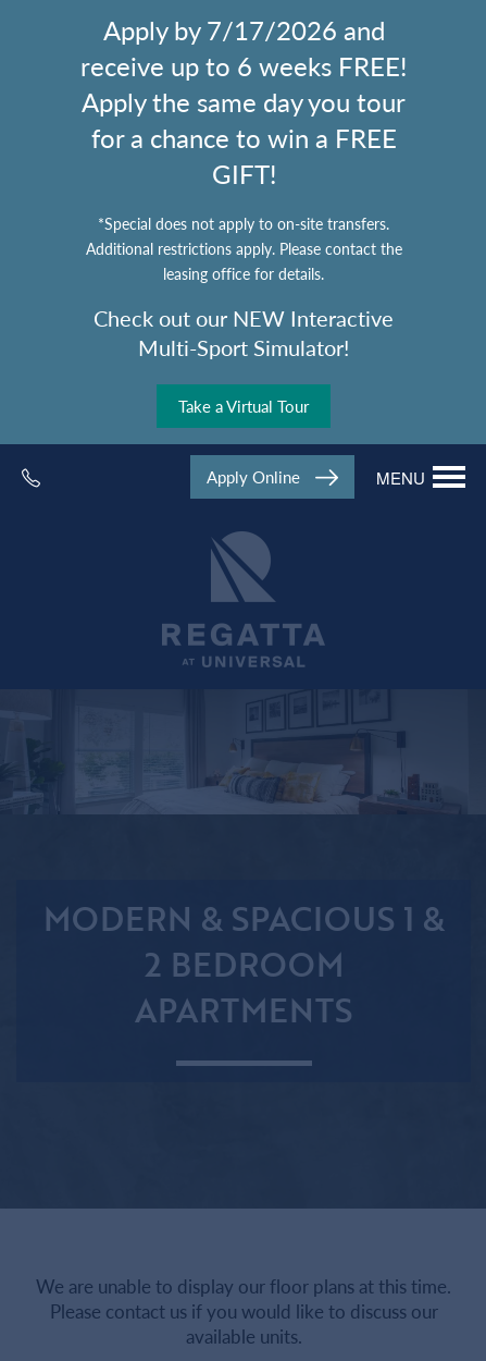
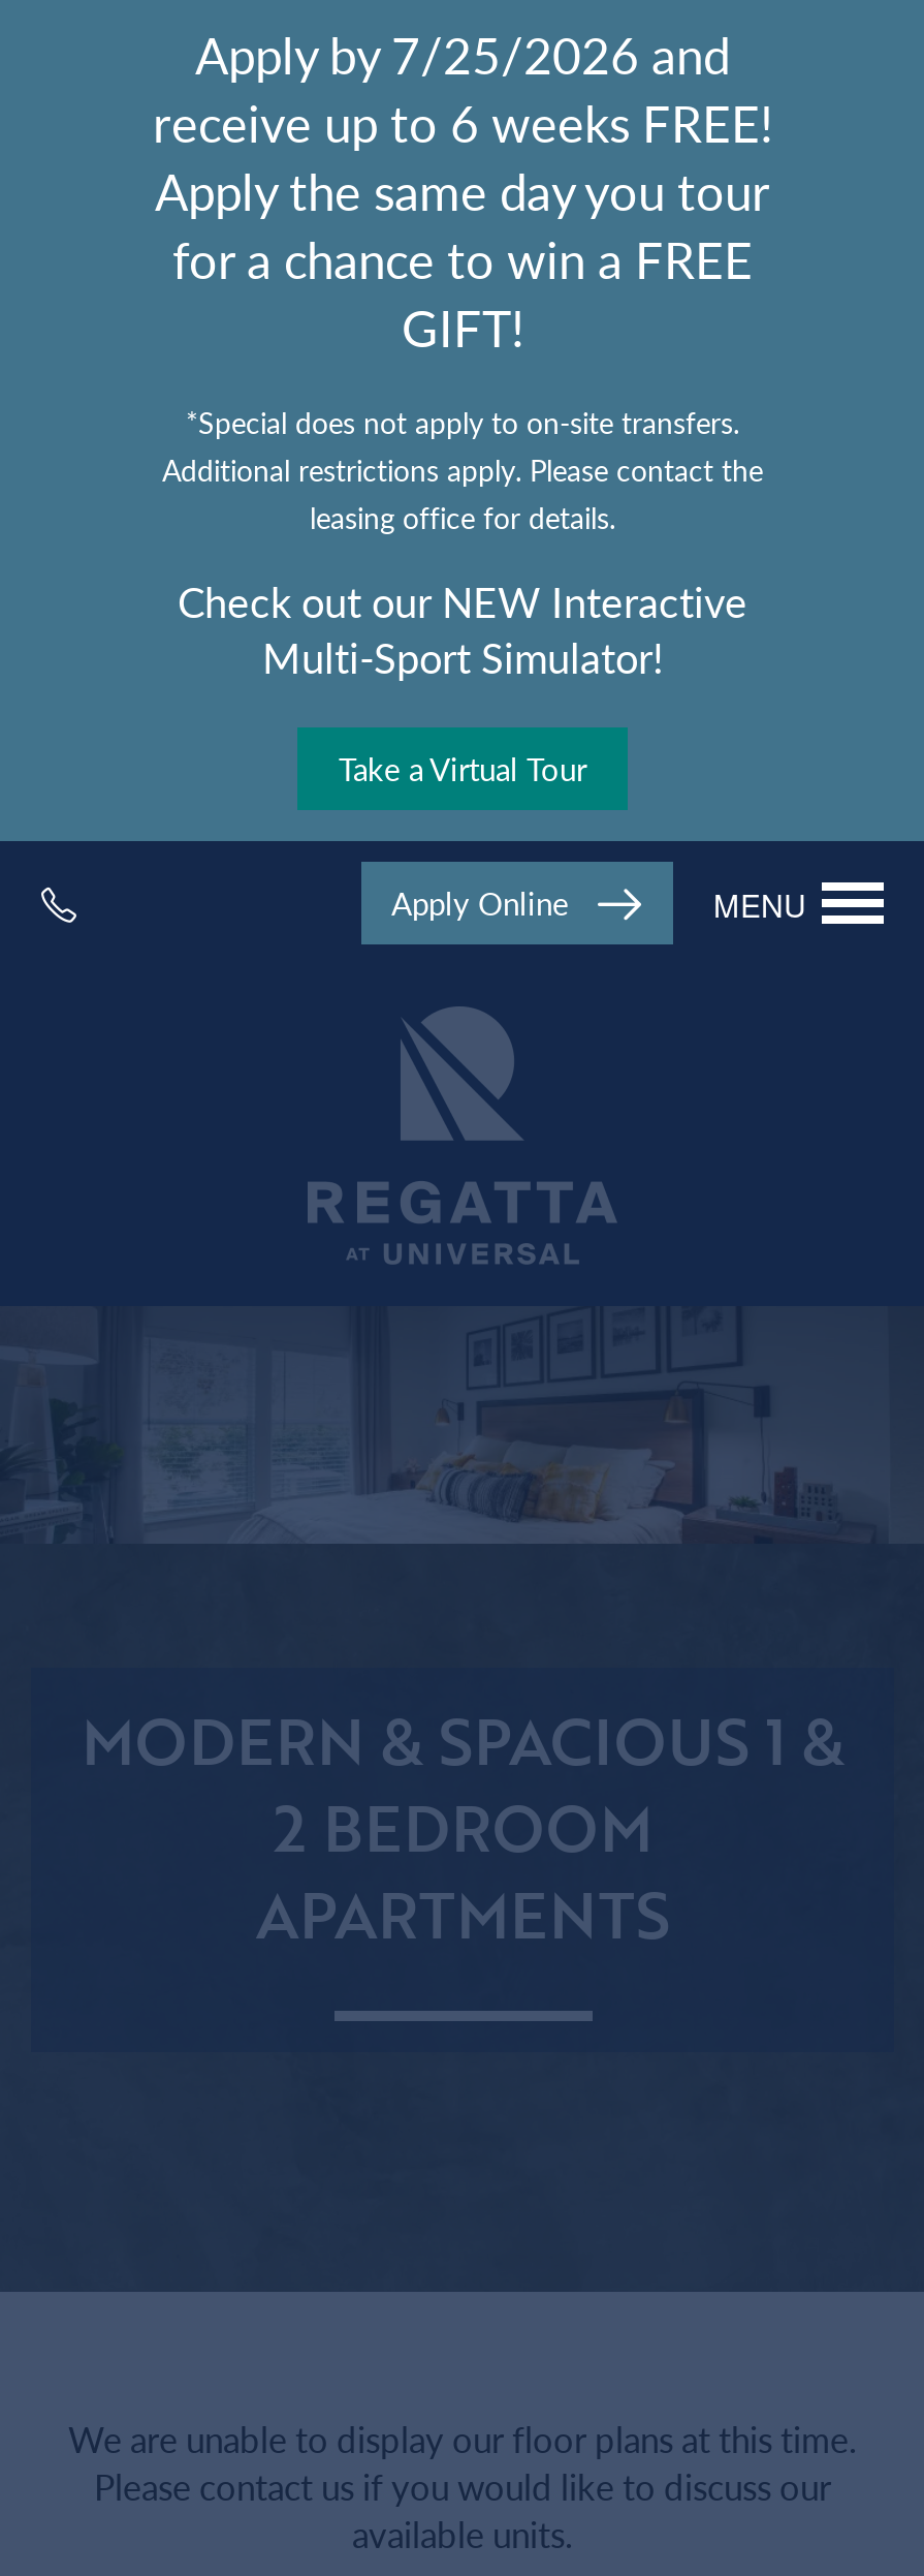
[103,11,384,48] Apply by 7/17/2026 and -> [195,19,730,89] Apply by 7/25/2026 and

